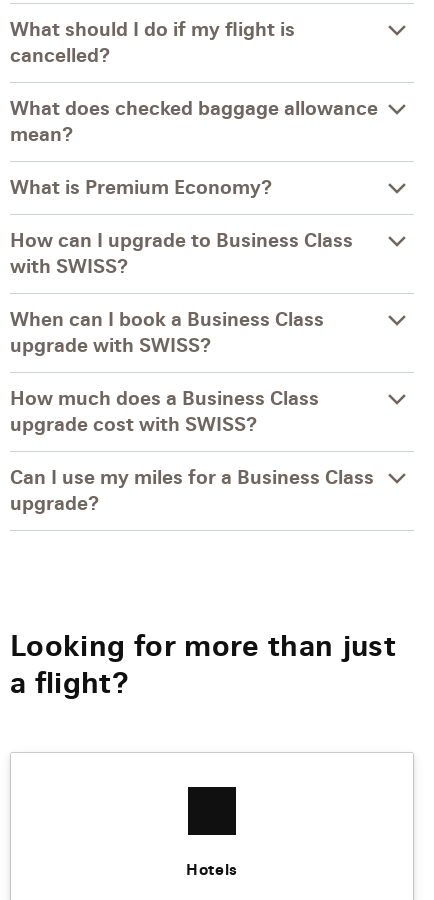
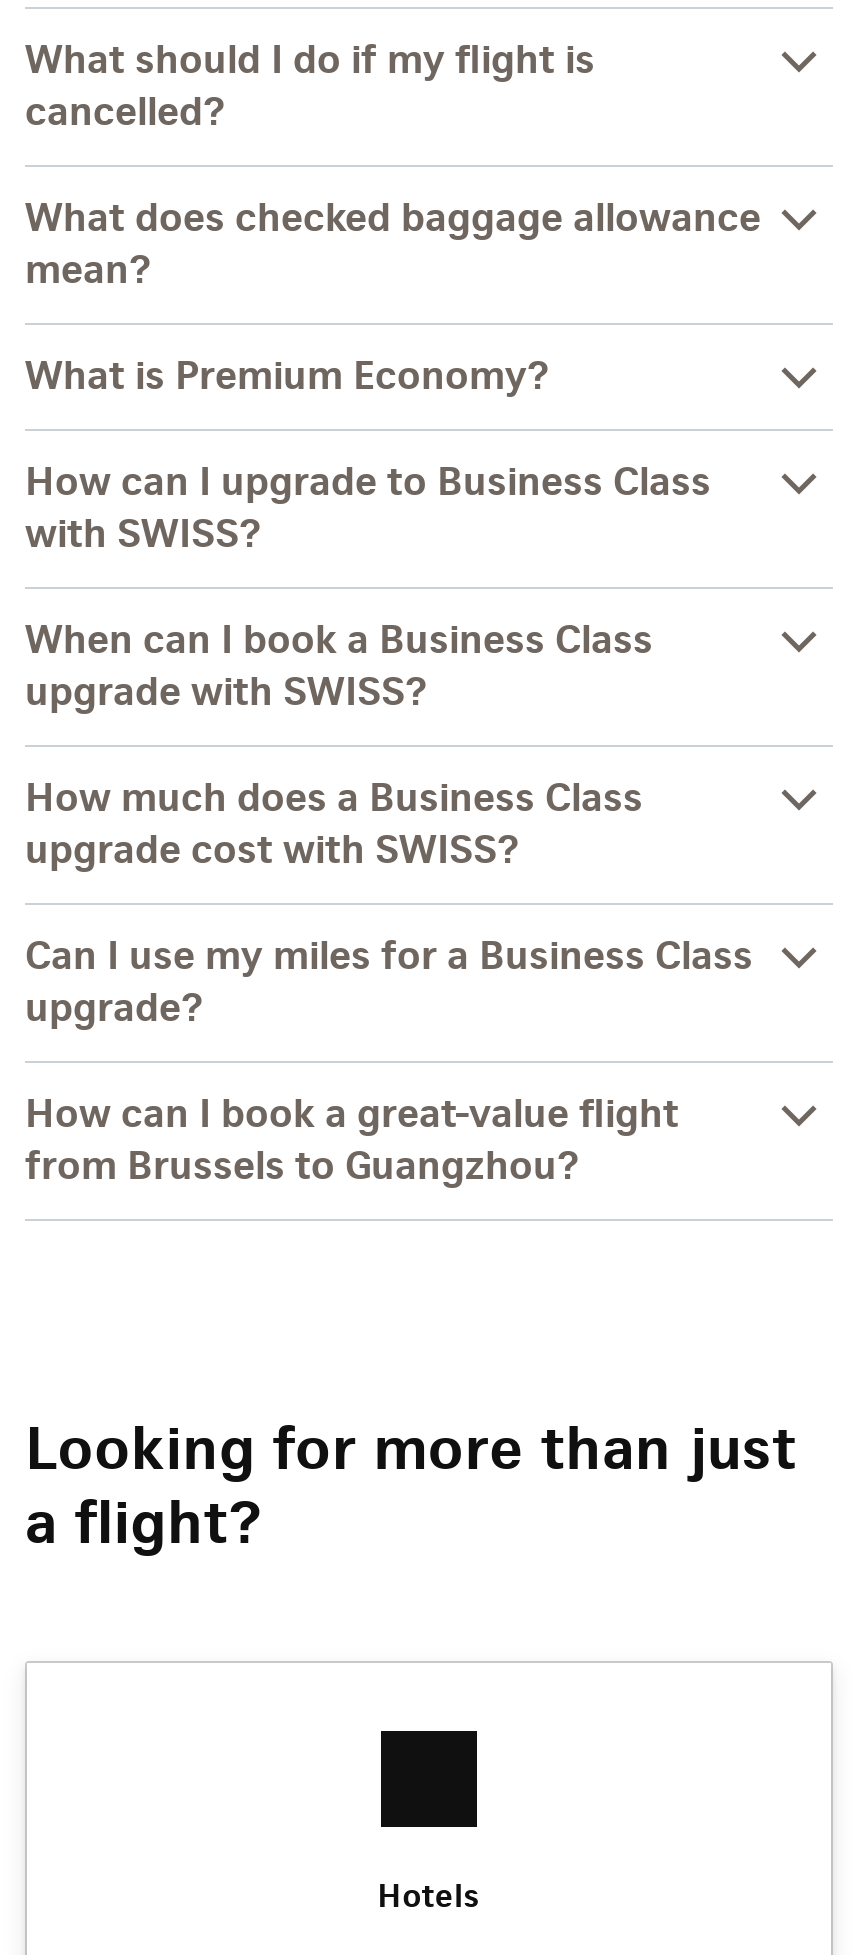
none -> [25,1088,679,1190] How can I book a great-value flight | from Brussels to Guangzhou?

